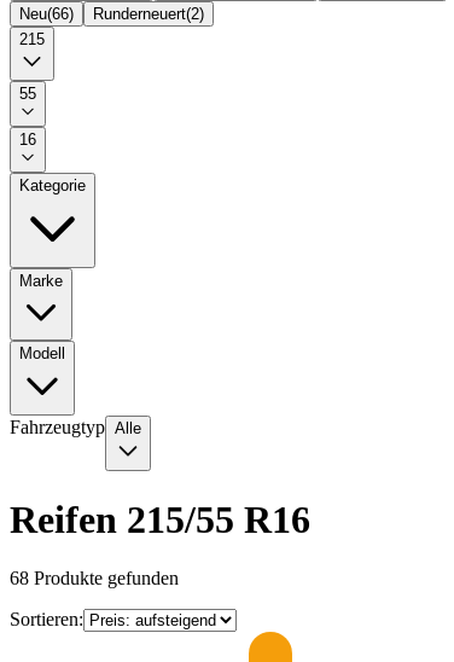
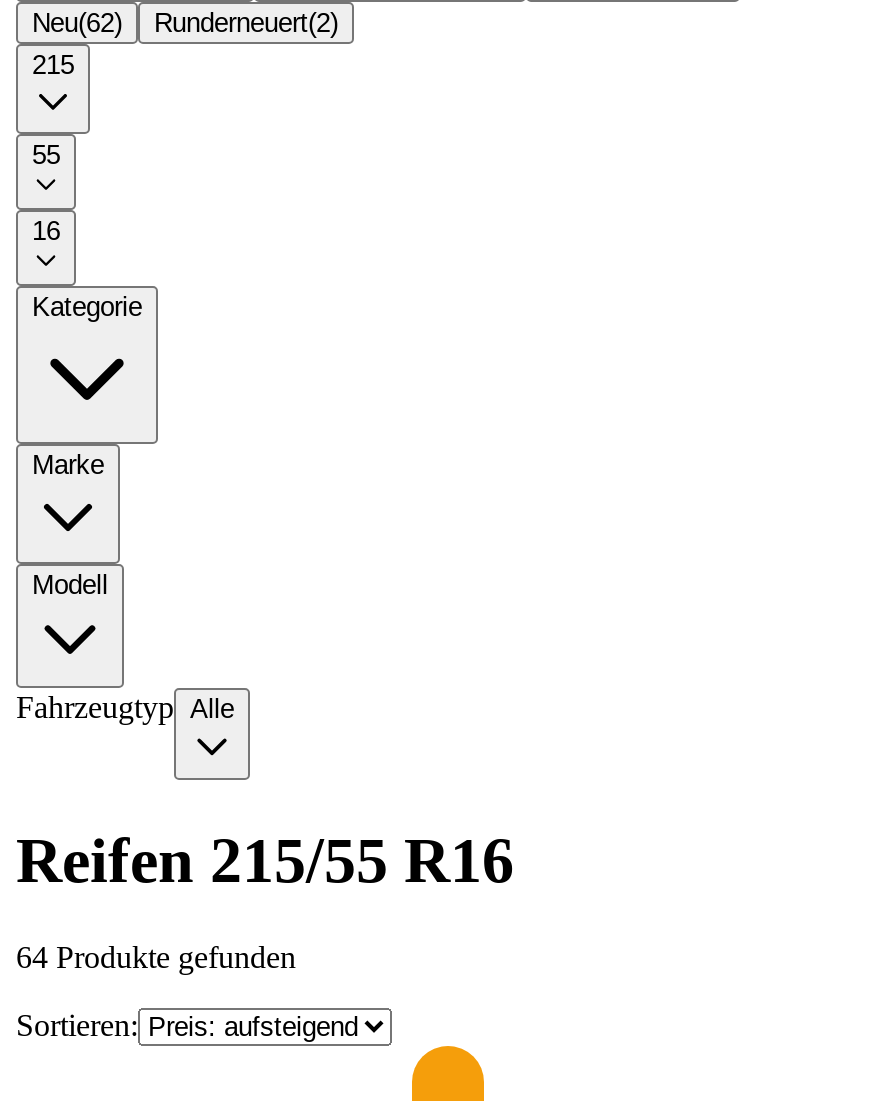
[19,5,204,23] Neu(66) Runderneuert(2) -> [32,8,338,38] Neu(62) Runderneuert(2)
[10,568,179,588] 68 Produkte gefunden -> [16,940,296,974] 64 Produkte gefunden

